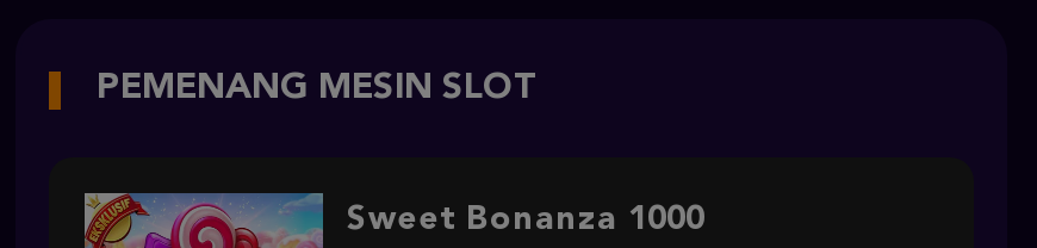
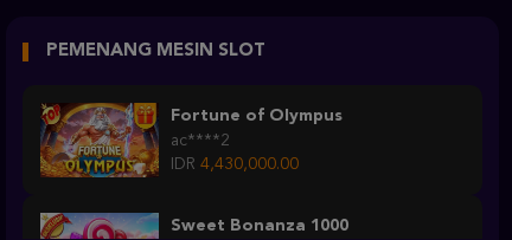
none -> [39,102,343,180] [image] | Fortune of Olympus | ac****2 | IDR 4,430,000.00

